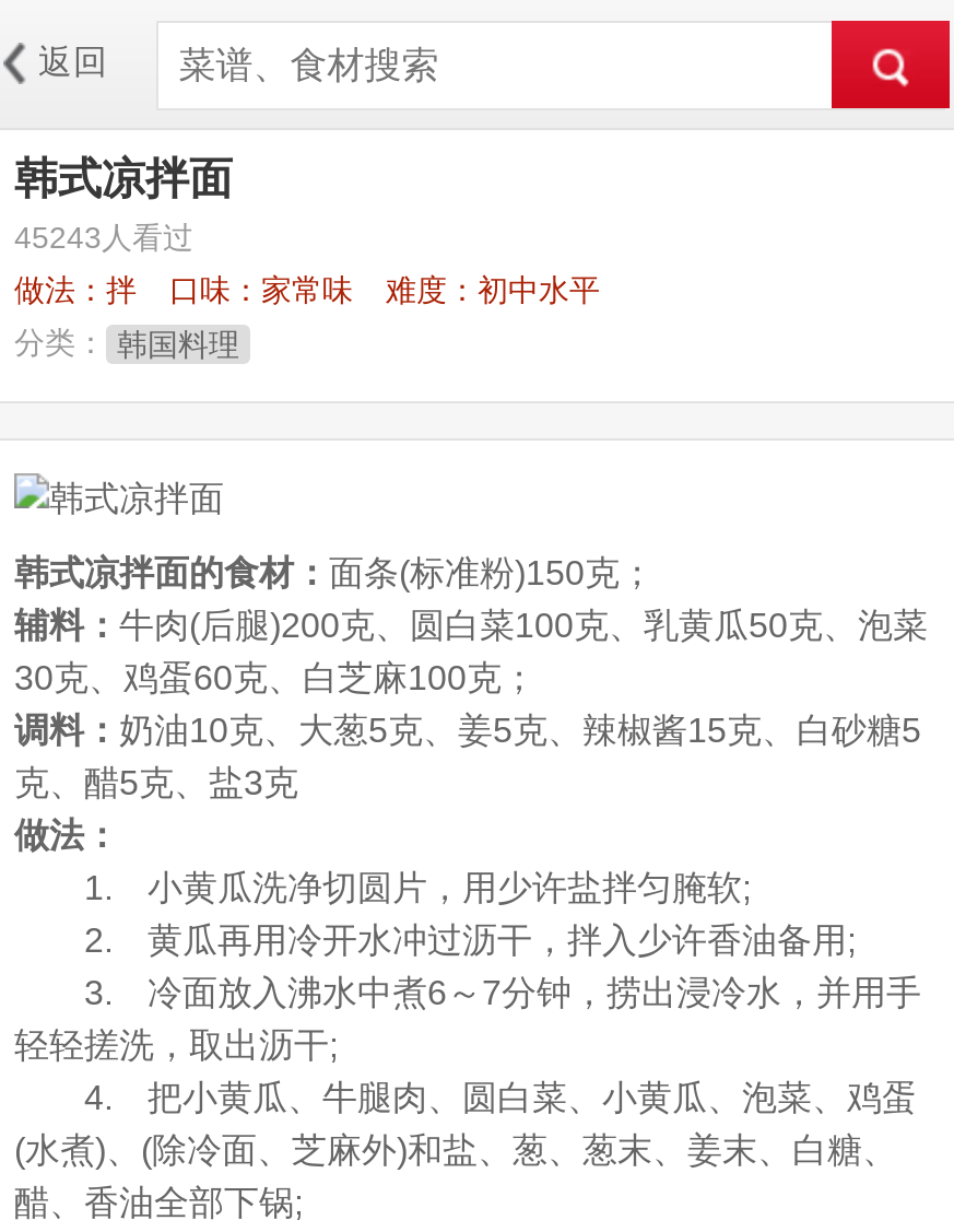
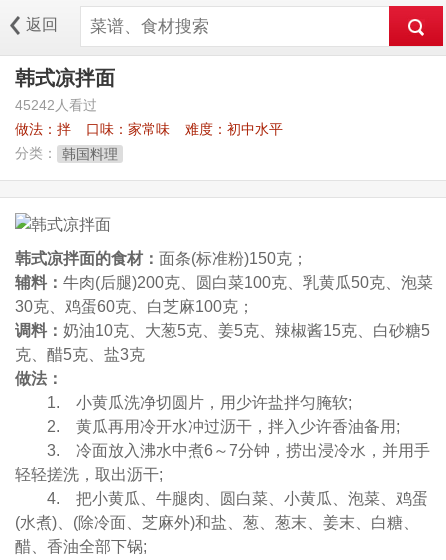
[14,220,193,255] 45243人看过 -> [15,97,97,113] 45242人看过

